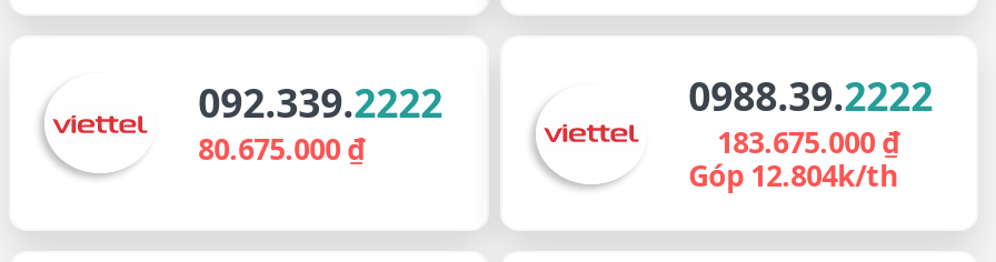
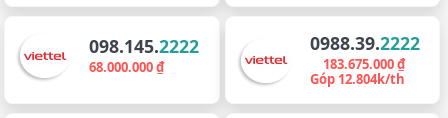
[198,76,443,130] 092.339.2222 -> [89,34,199,58] 098.145.2222
[198,130,365,170] 80.675.000 ₫ -> [89,58,164,76] 68.000.000 ₫

